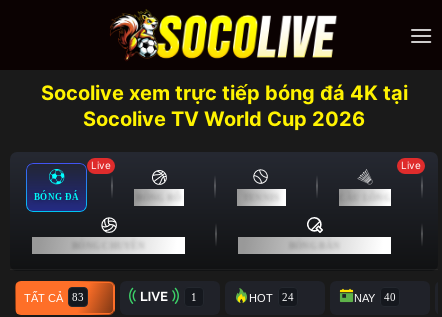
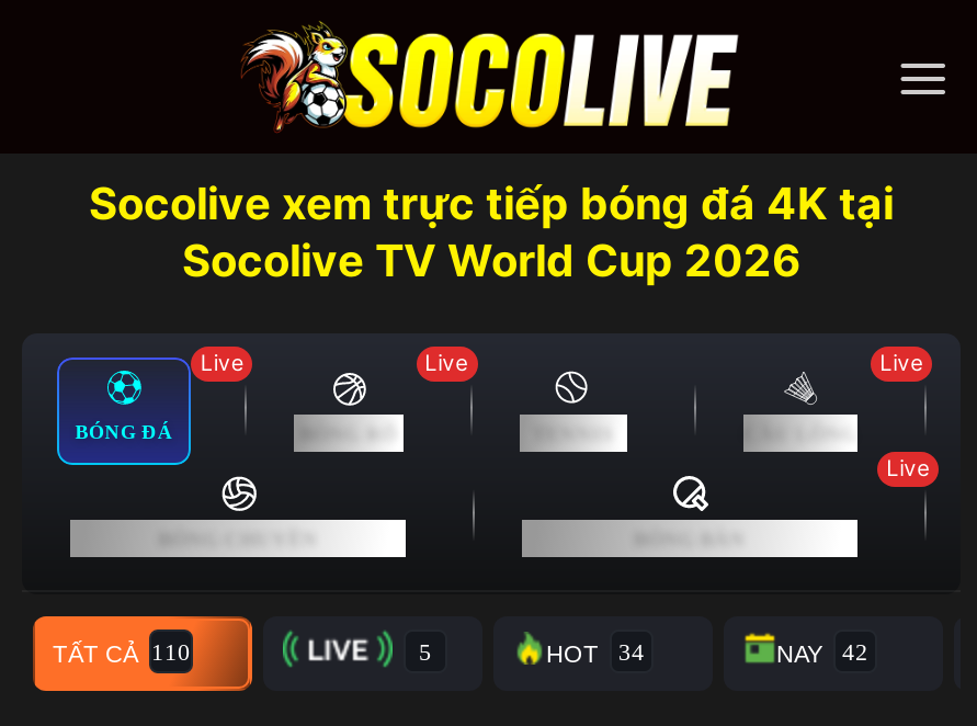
none -> [425,349,468,376] Live
none -> [886,454,930,481] Live

